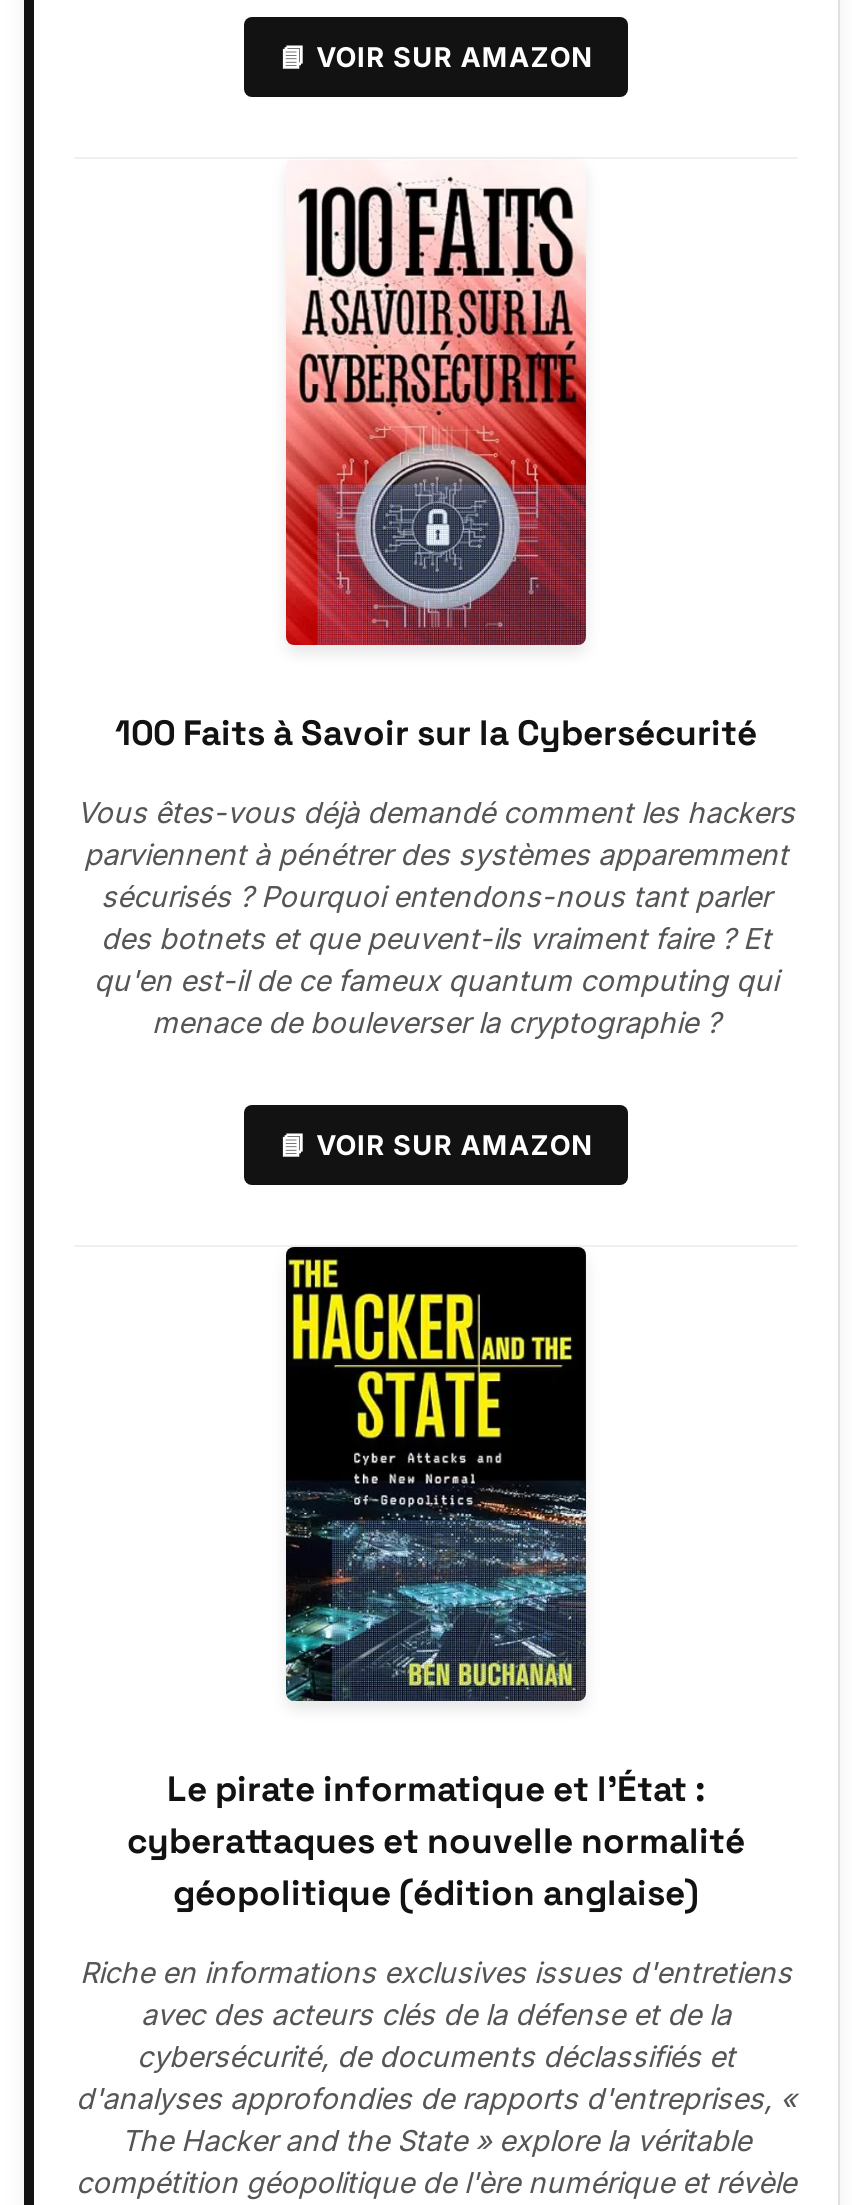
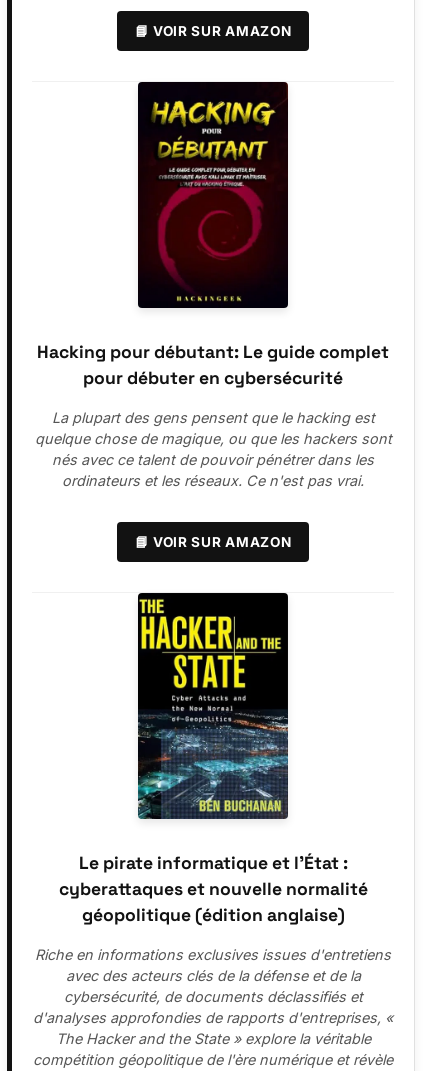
[115,158,757,756] [image] | 100 Faits à Savoir sur la Cybersécurité -> [37,81,389,389] [image] | Hacking pour débutant: Le guide complet | pour débuter en cybersécurité
[77,796,795,1040] Vous êtes-vous déjà demandé comment les hackers | parviennent à pénétrer des systèmes apparemment | sécurisés ? Pourquoi entendons-nous tant parler | des botnets et que peuvent-ils vraiment faire ? Et | qu'en est-il de ce fameux quantum computing qui | menace de bouleverser la cryptographie ? -> [34,409,391,489] La plupart des gens pensent que le hacking est | quelque chose de magique, ou que les hackers sont | nés avec ce talent de pouvoir pénétrer dans les | ordinateurs et les réseaux. Ce n'est pas vrai.

